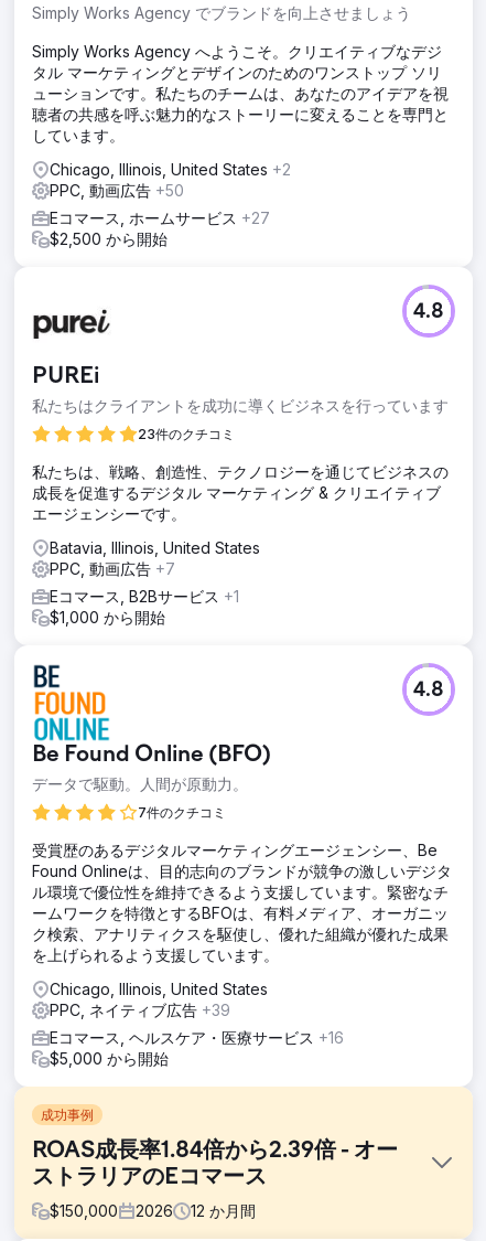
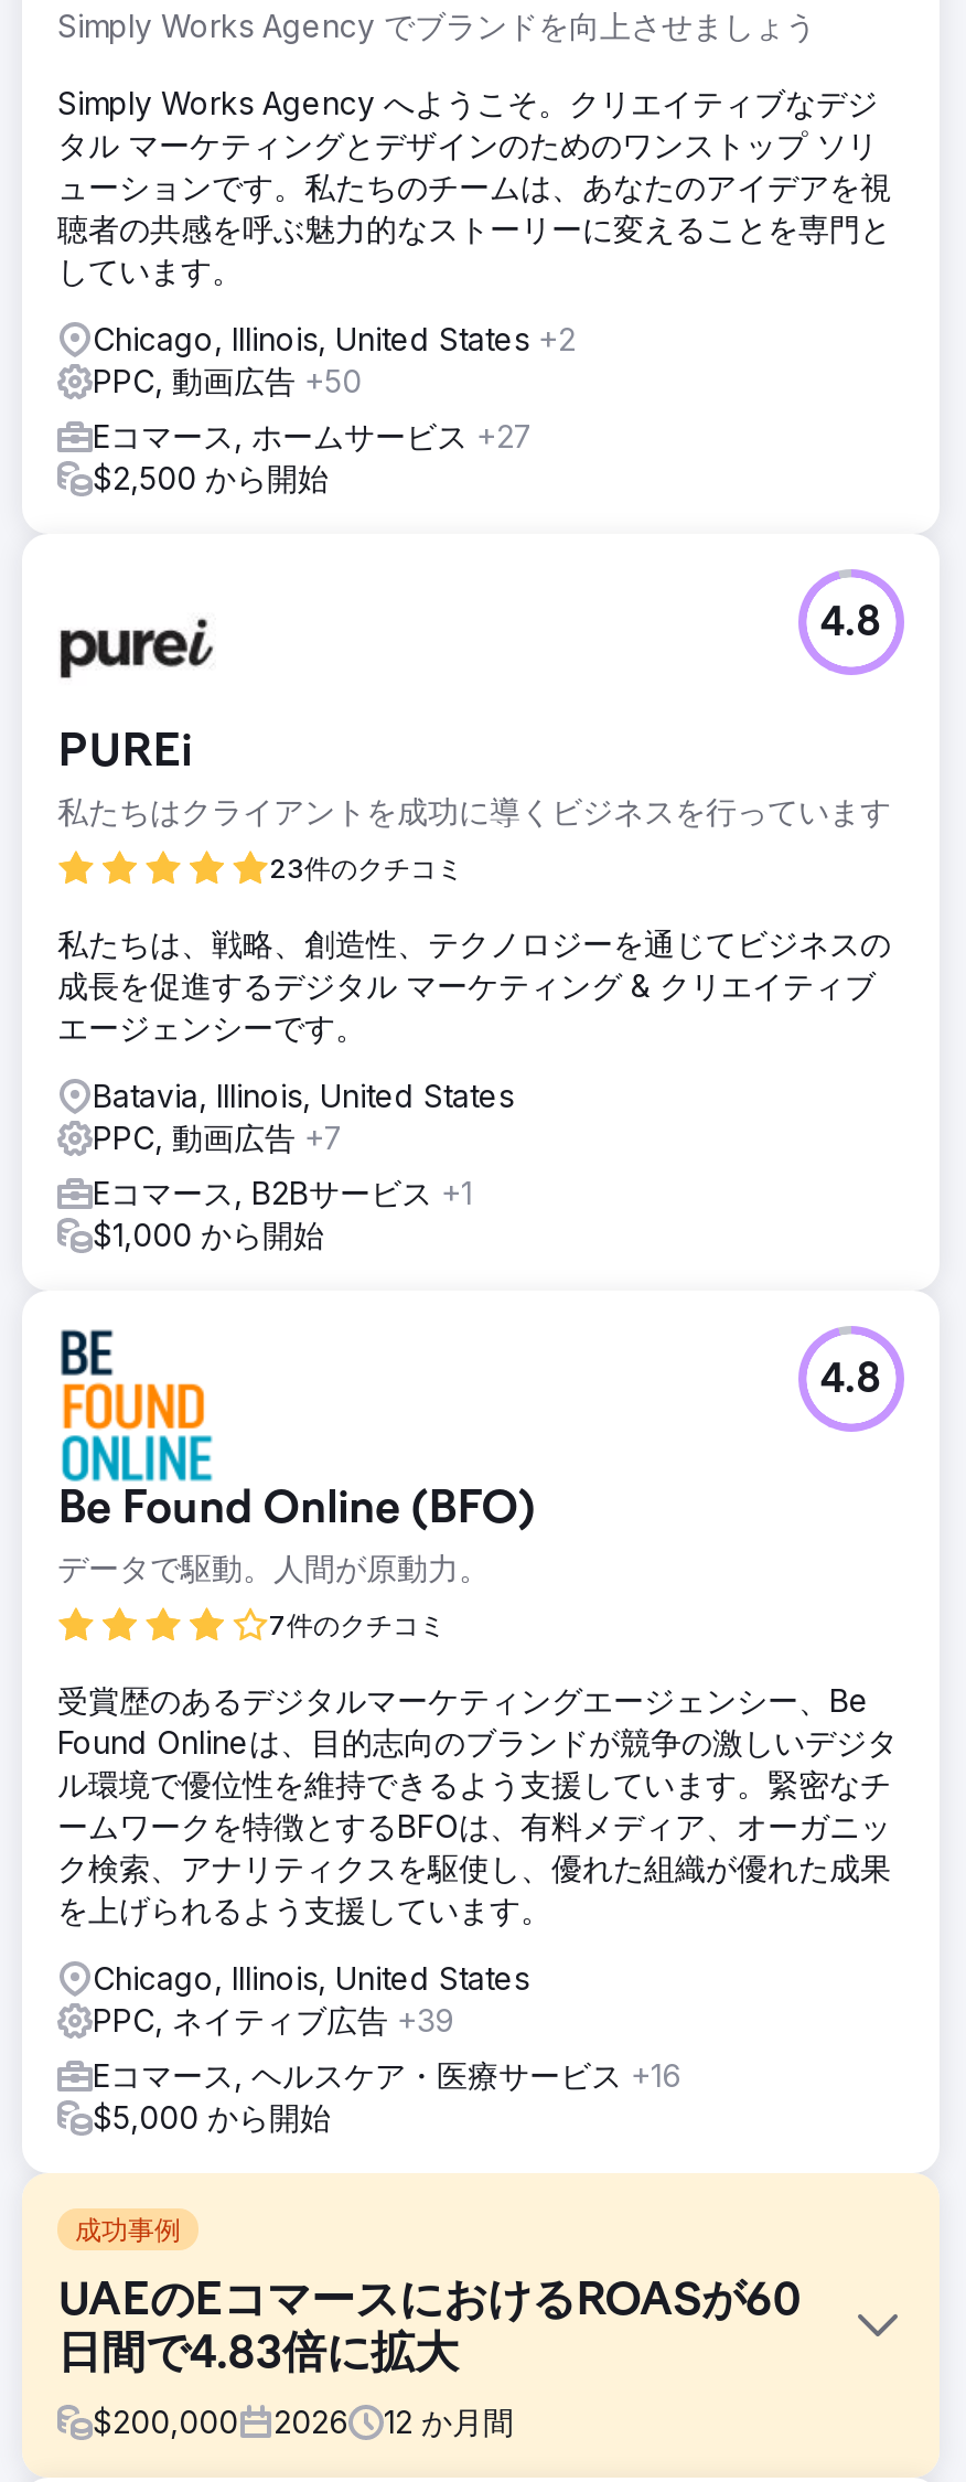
[32,1140,398,1190] ROAS成長率1.84倍から2.39倍 - オー | ストラリアのEコマース -> [57,2279,803,2381] UAEのEコマースにおけるROASが60 | 日間で4.83倍に拡大
[50,1201,256,1220] $150,000 2026 12 か月間 -> [93,2403,514,2440] $200,000 2026 12 か月間

